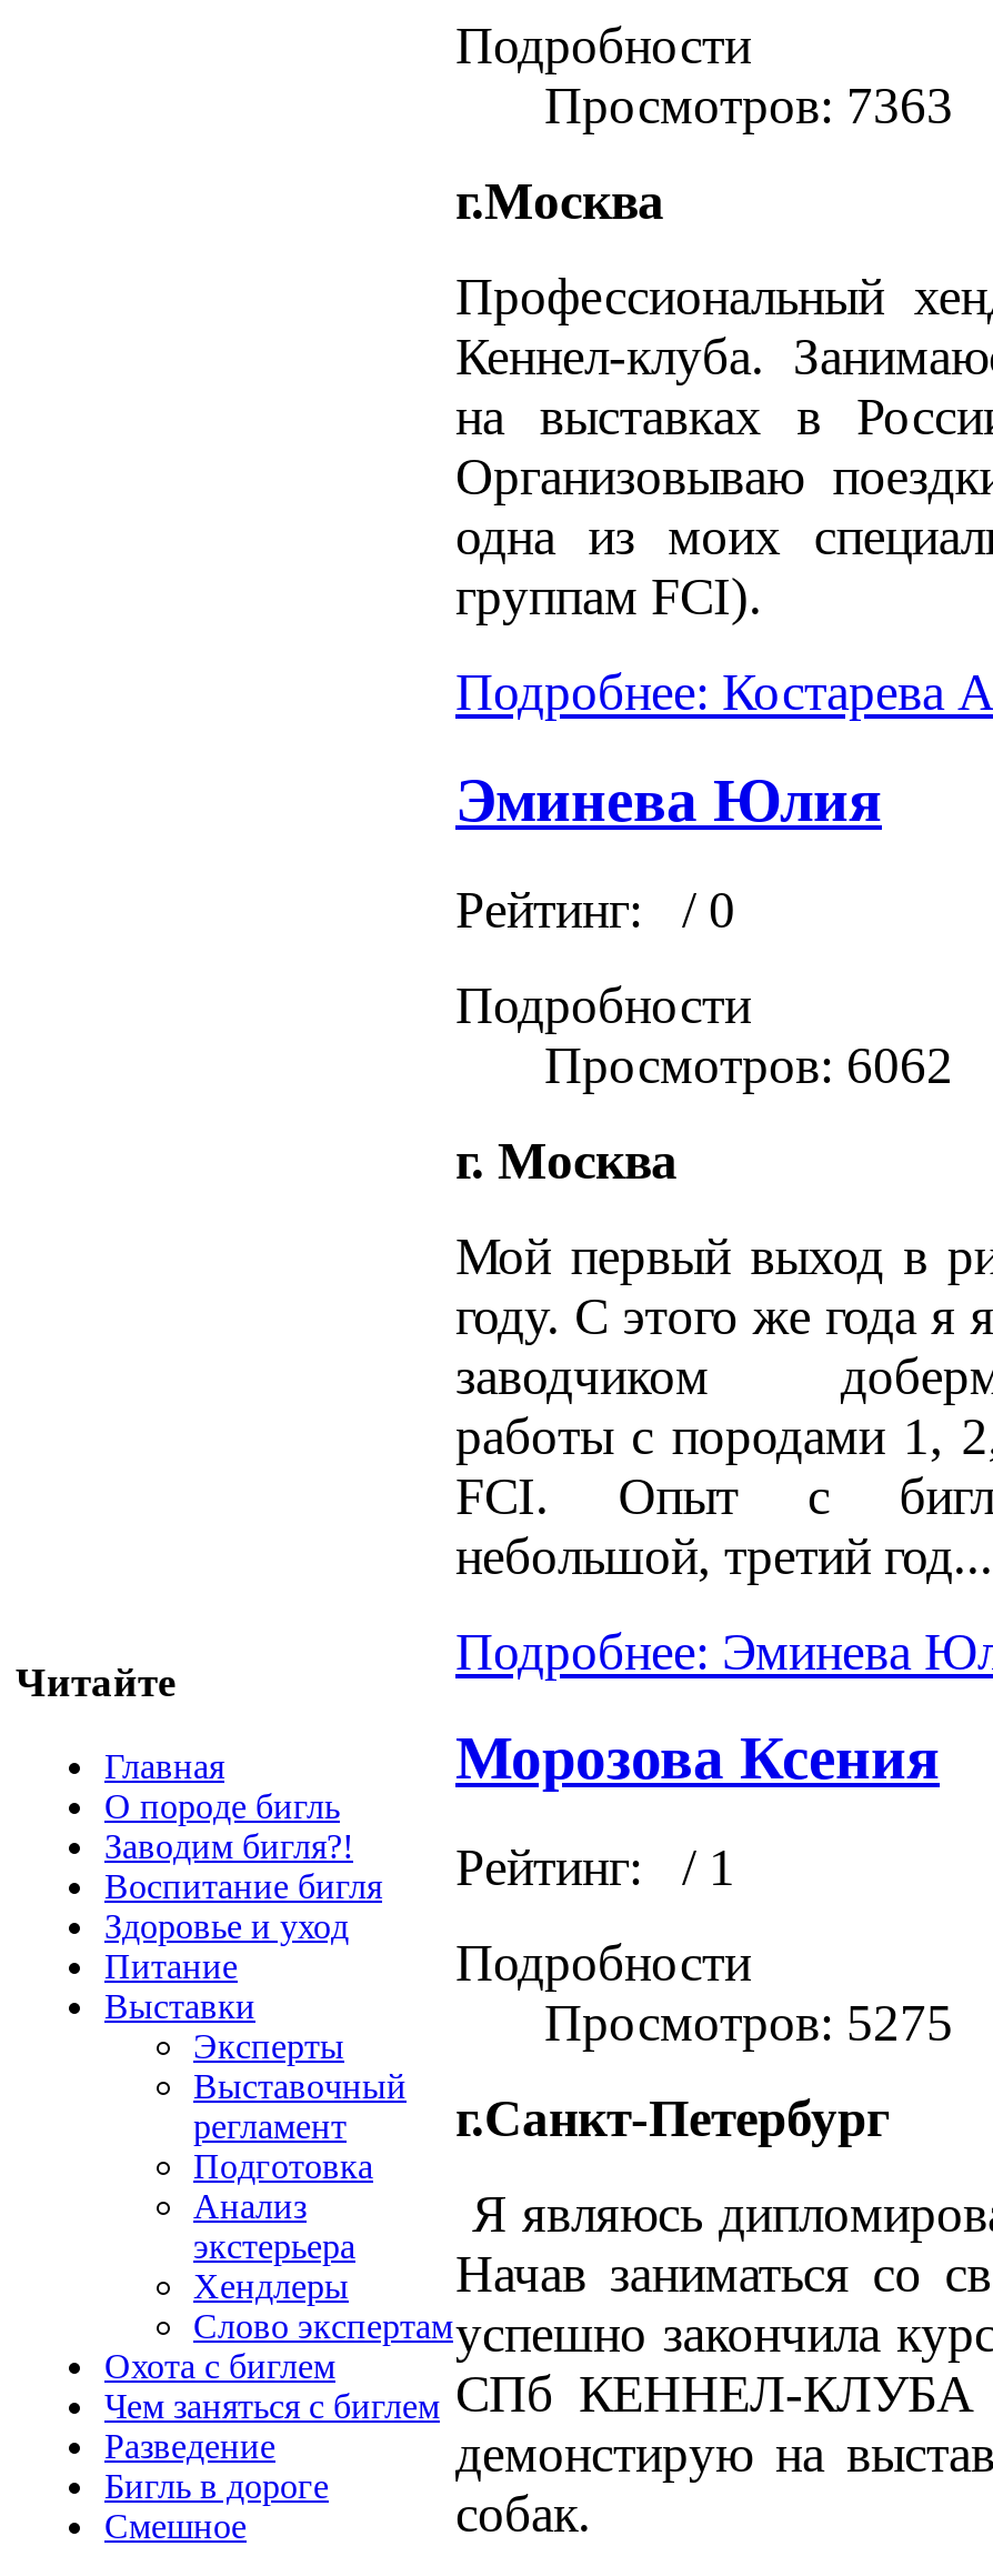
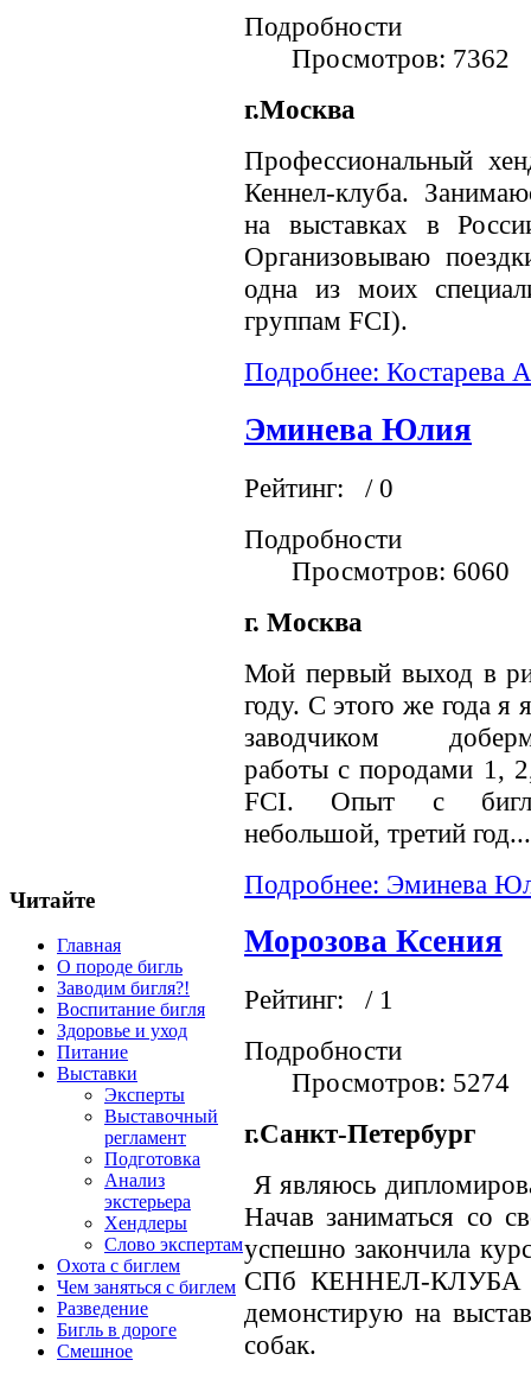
[544,76,953,134] Просмотров: 7363 -> [292,42,510,73] Просмотров: 7362
[544,1035,953,1093] Просмотров: 6062 -> [292,555,510,586] Просмотров: 6060
[544,1995,953,2052] Просмотров: 5275 -> [292,1067,510,1098] Просмотров: 5274

